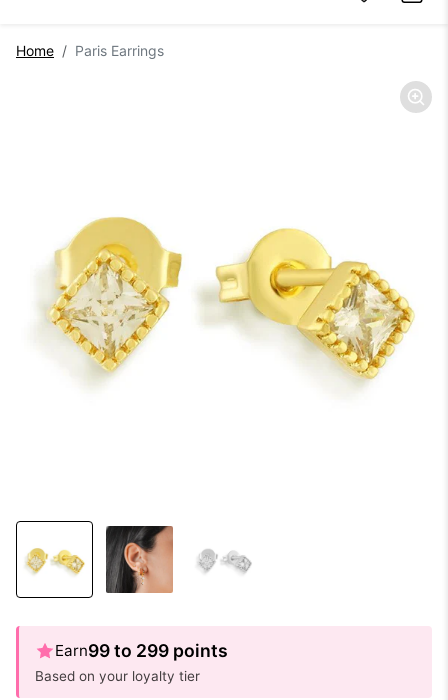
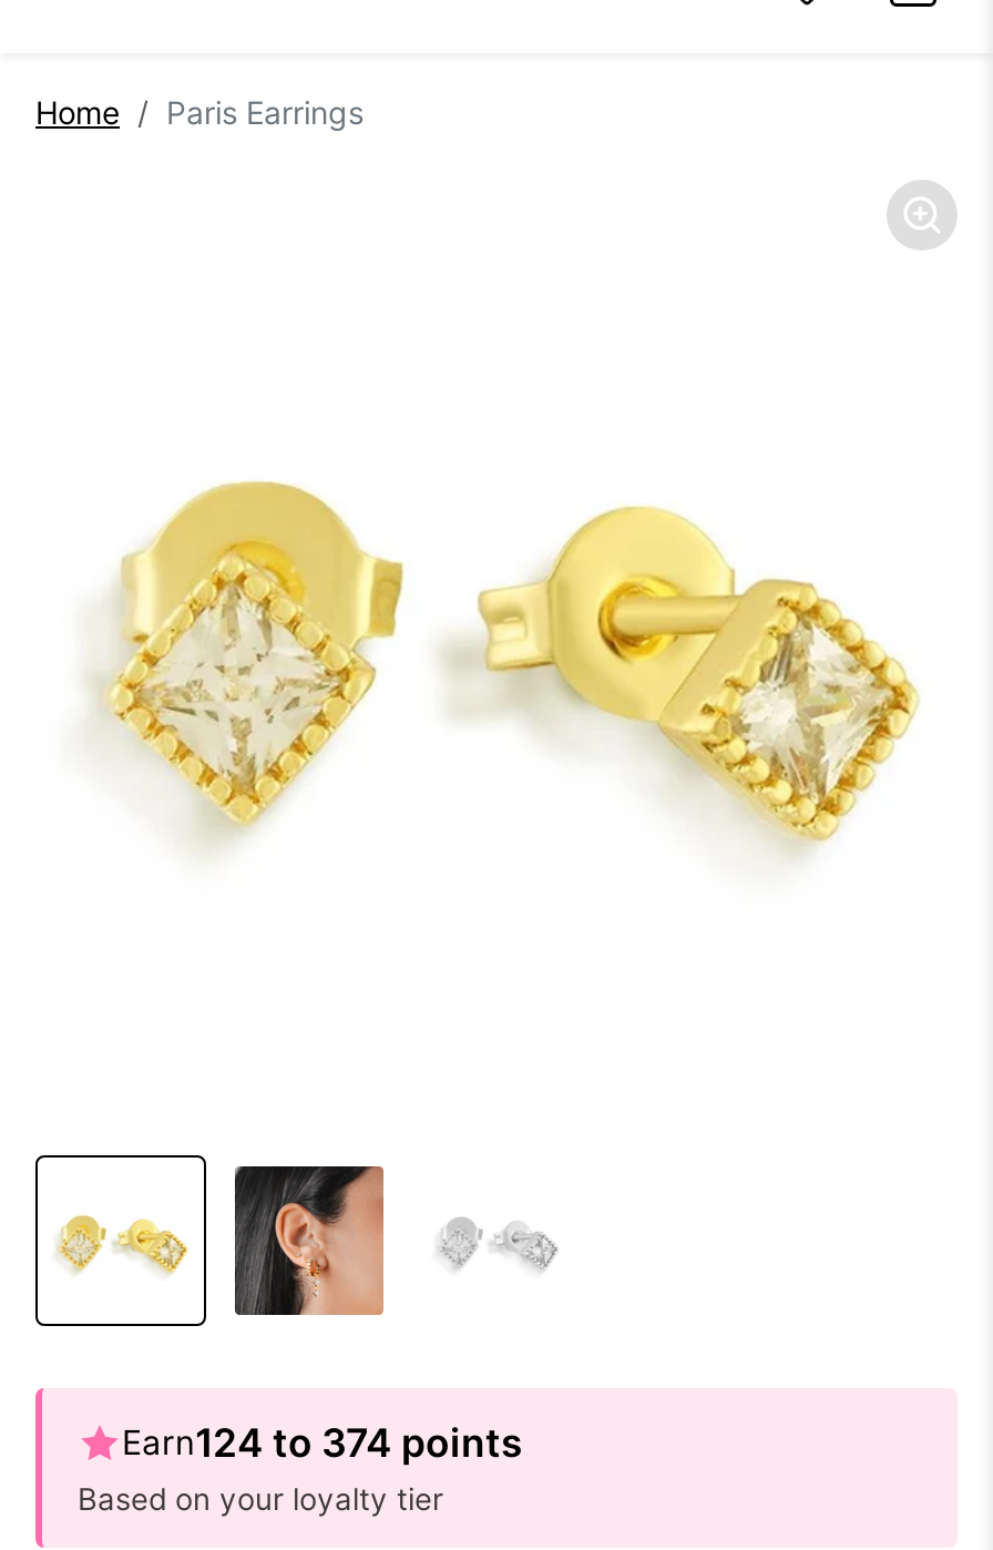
[55,640,228,661] Earn99 to 299 points -> [122,1419,523,1465] Earn124 to 374 points

